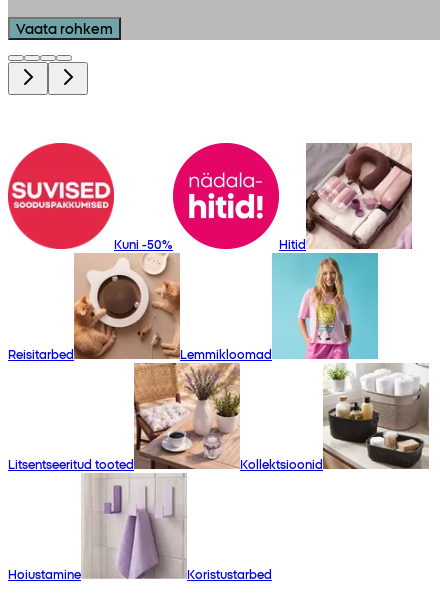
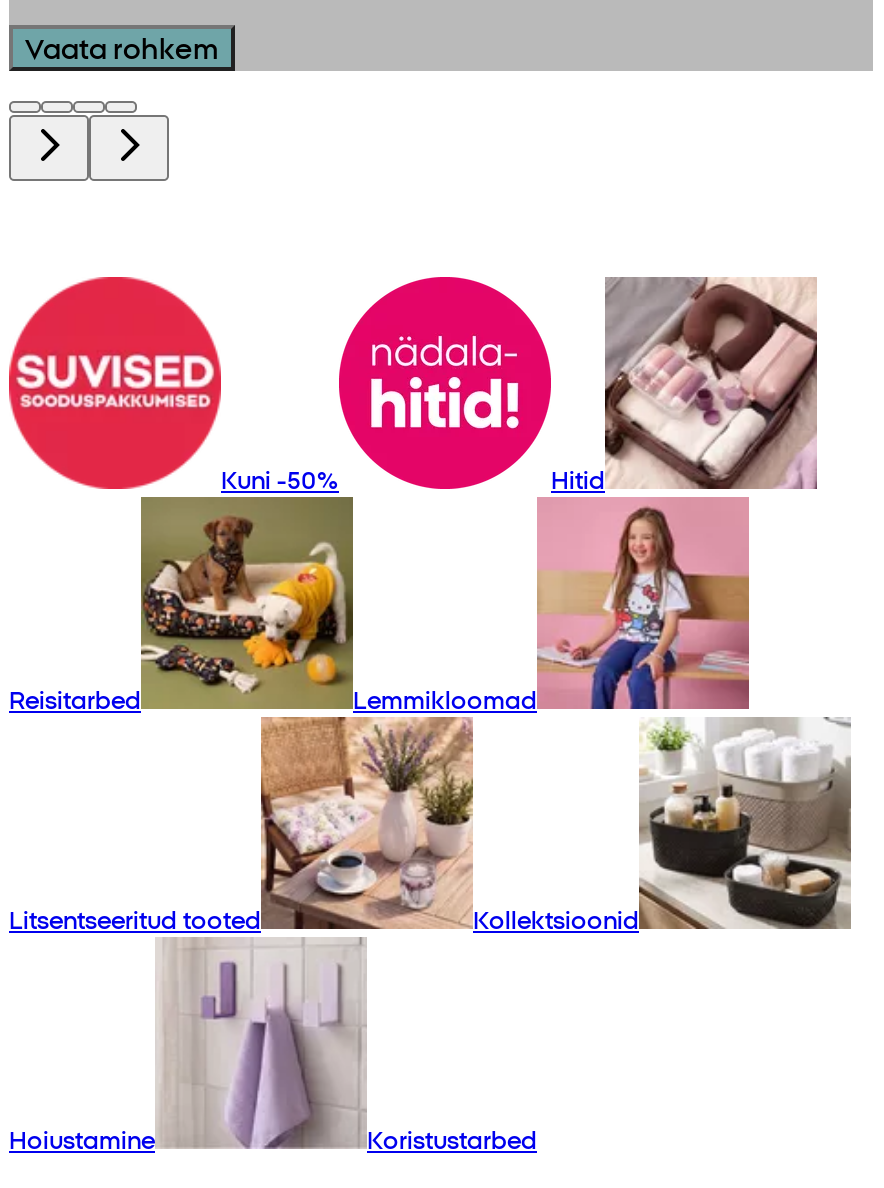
[74,254,181,360] [image] -> [139,497,355,711] [image]
[271,252,379,360] [image] -> [535,497,751,711] [image]

